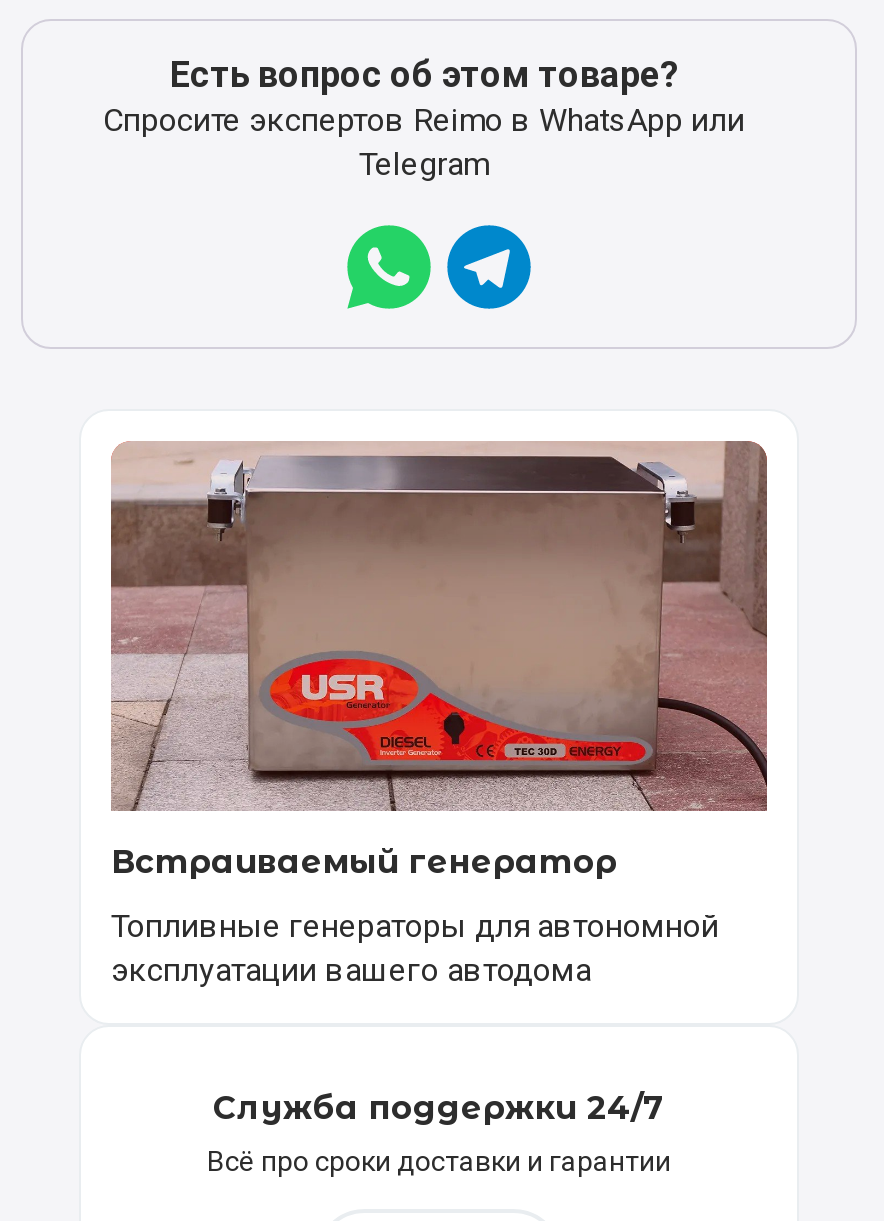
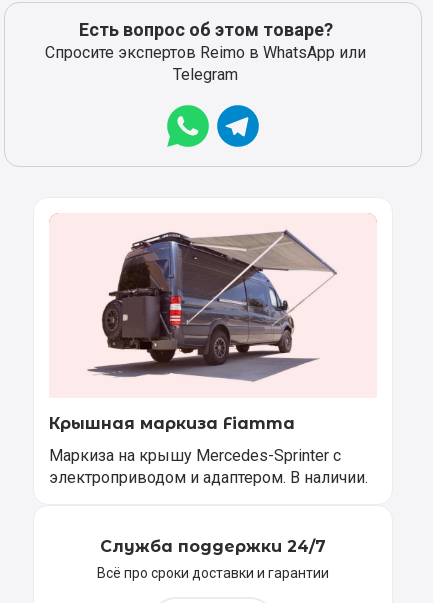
[109,439,769,880] [image] | Встраиваемый генератор -> [49,213,377,433] [image] | Крышная маркиза Fiamma
[111,906,719,988] Топливные генераторы для автономной | эксплуатации вашего автодома -> [49,446,368,487] Маркиза на крышу Mercedes-Sprinter с | электроприводом и адаптером. В наличии.

